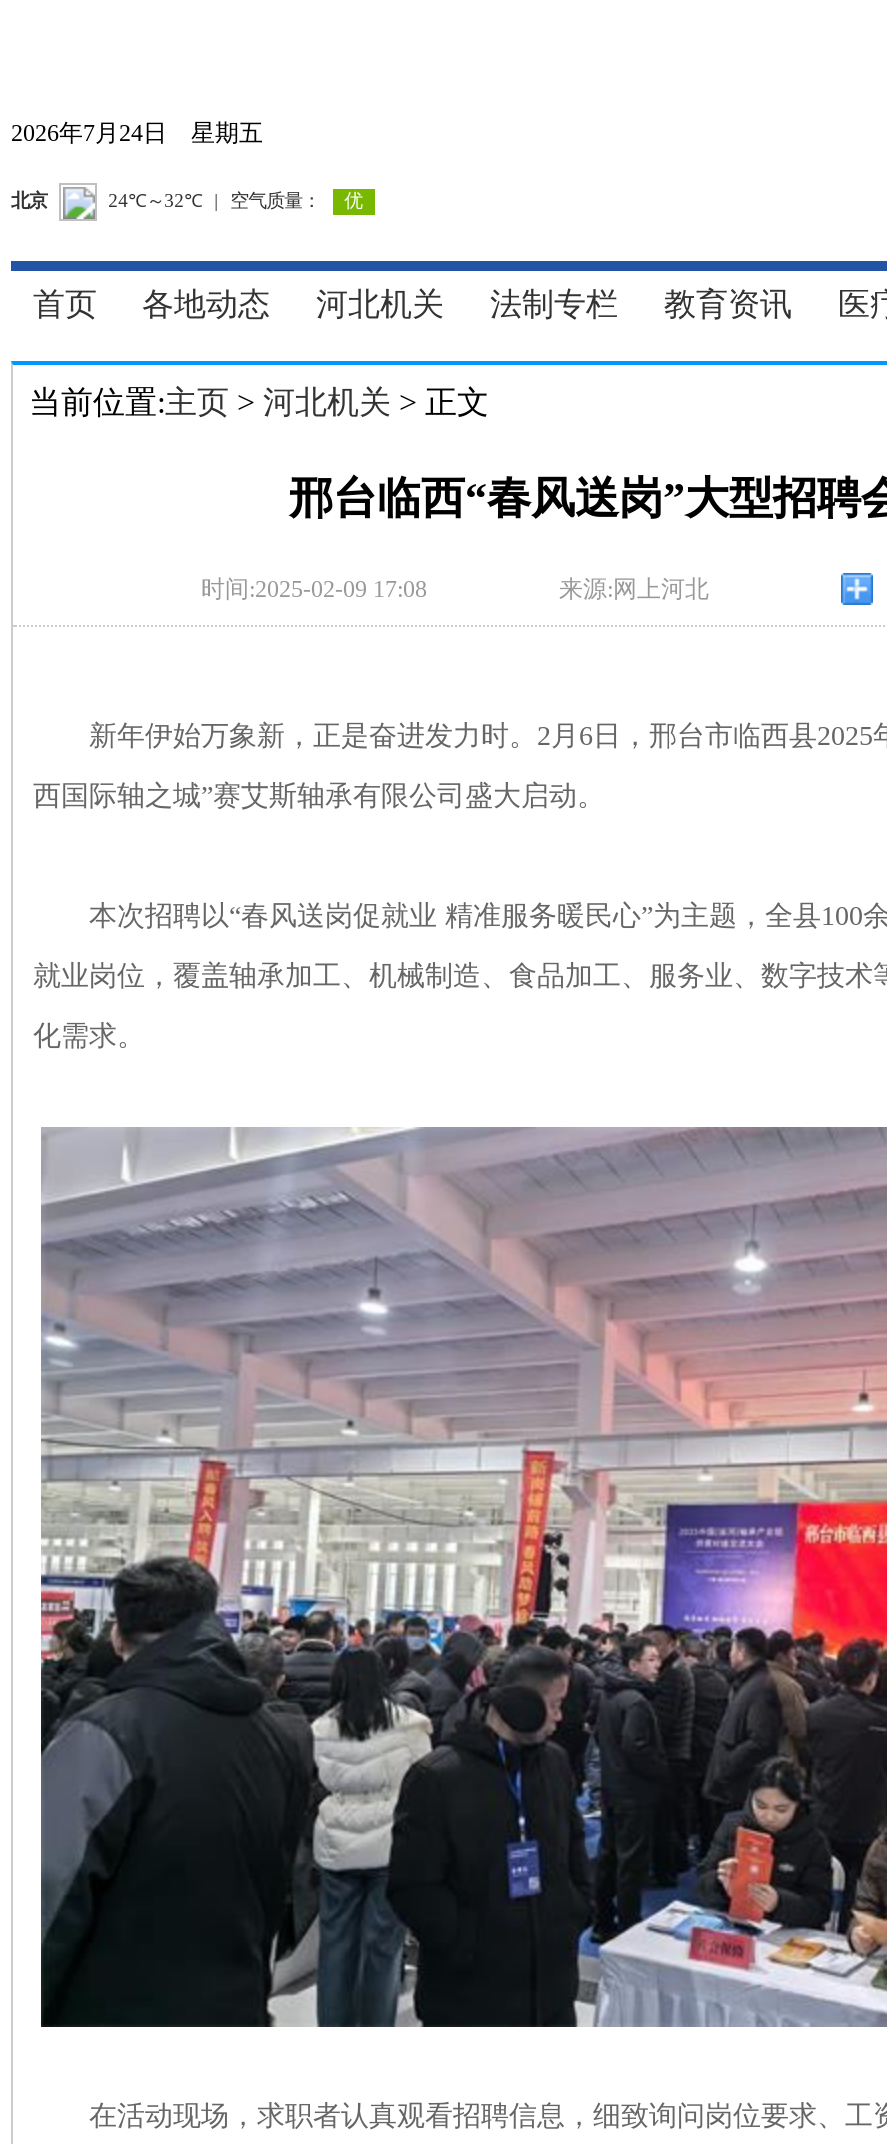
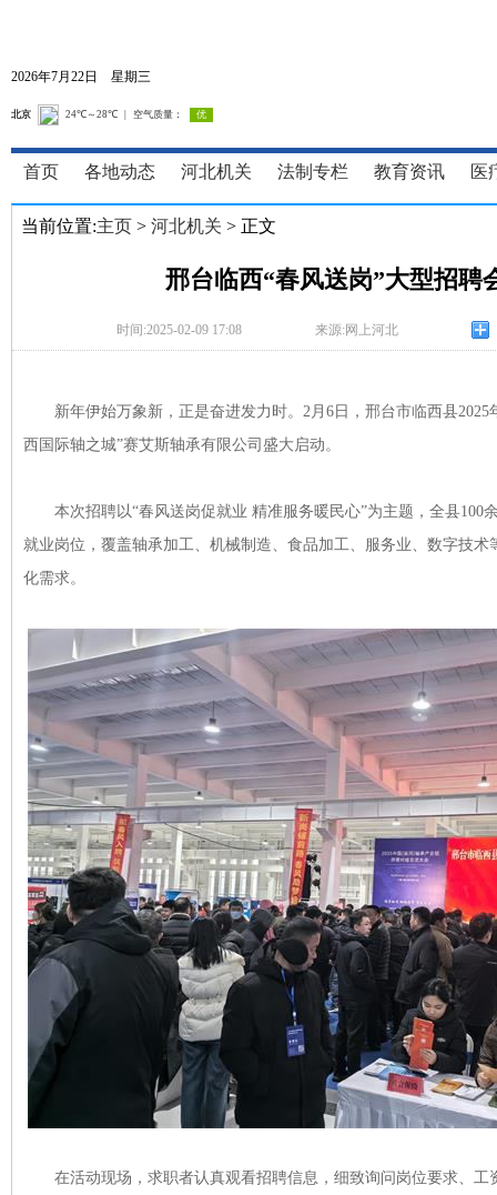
[11,119,263,147] 2026年7月24日 星期五 -> [11,69,151,84] 2026年7月22日 星期三

